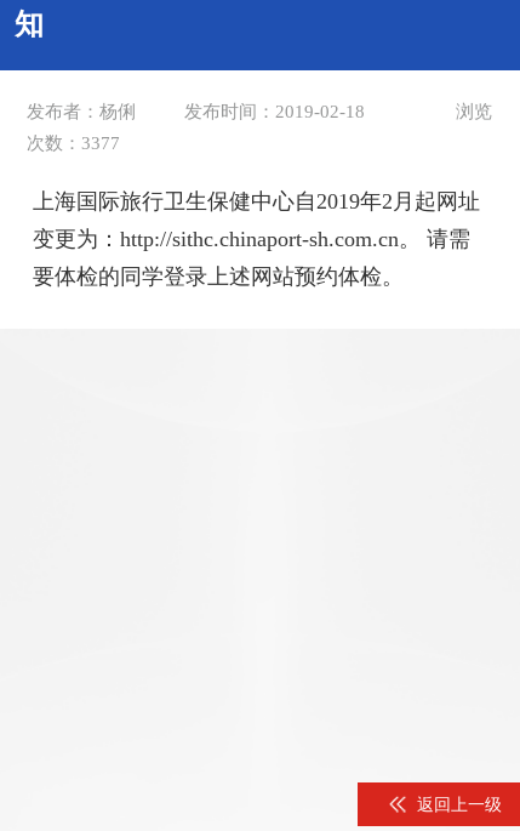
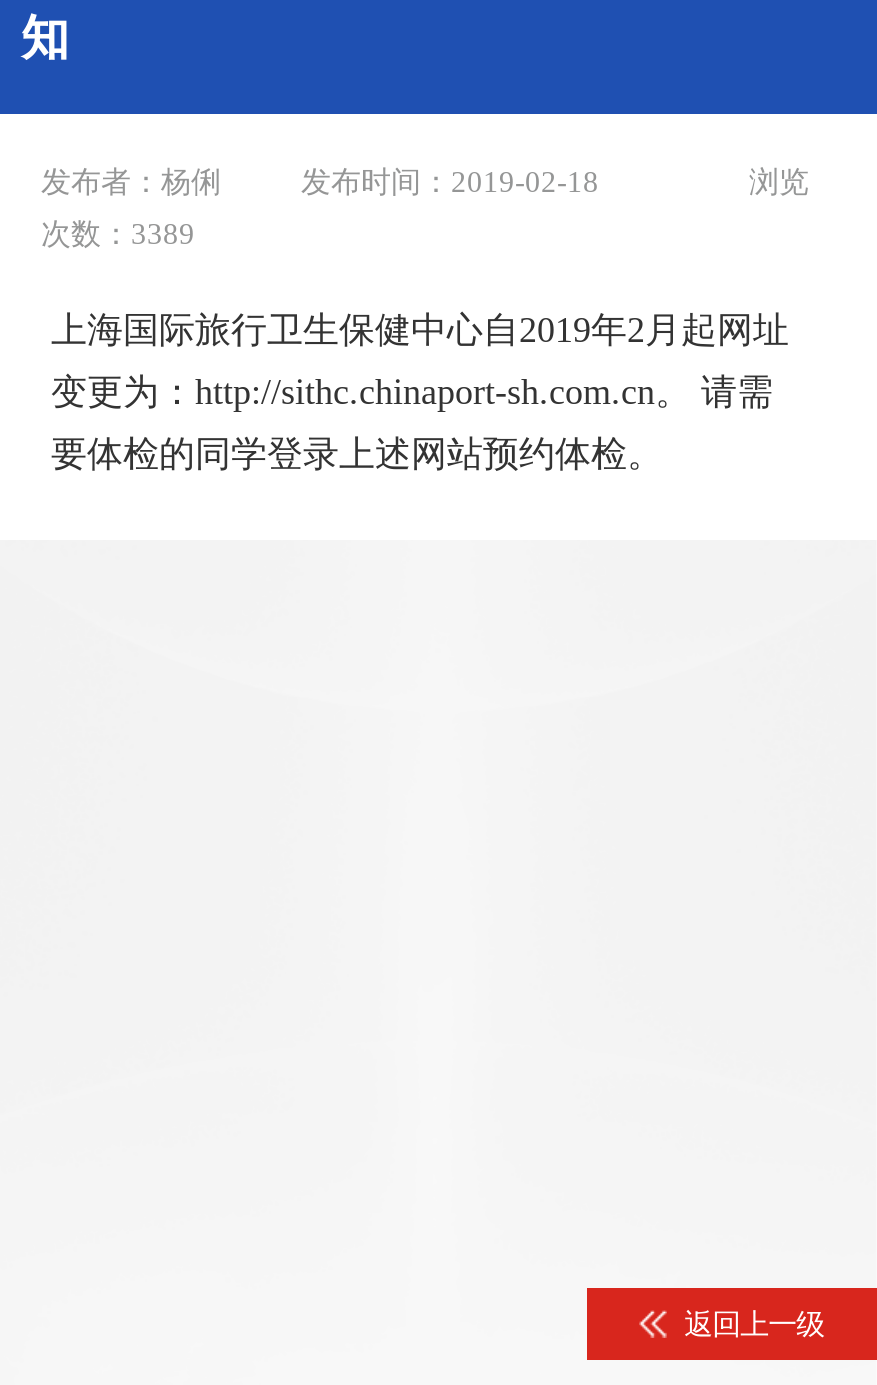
[27,133,120,153] 次数：3377 -> [41,218,195,250] 次数：3389

